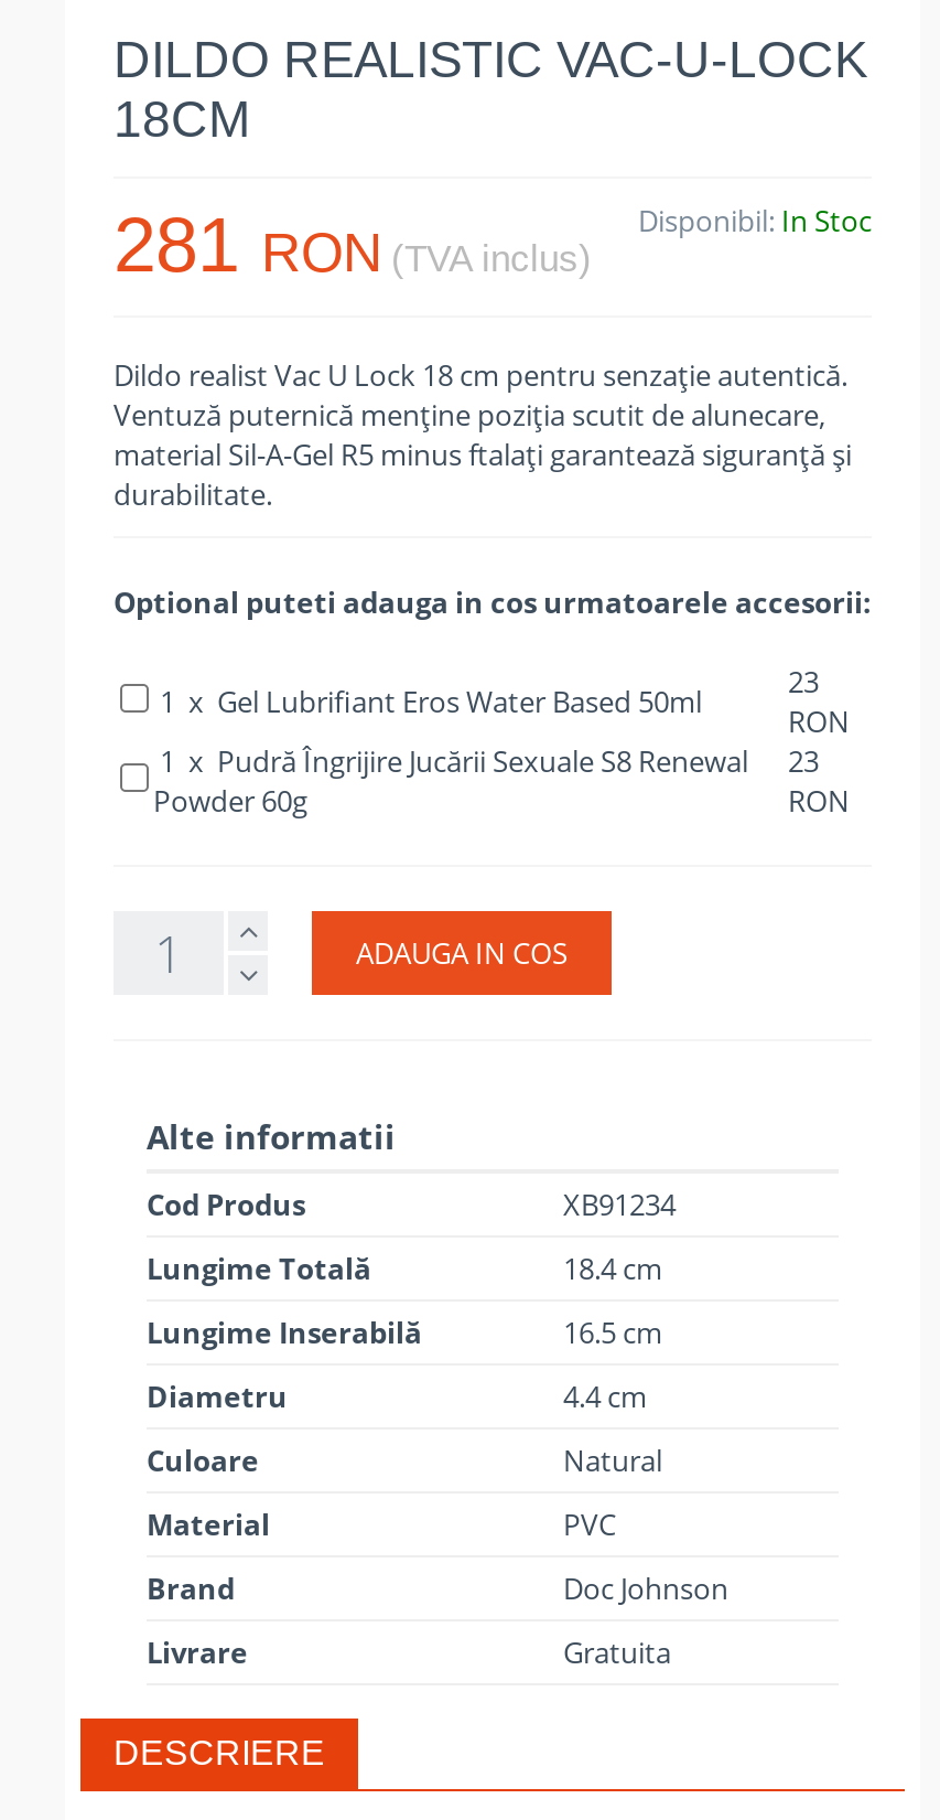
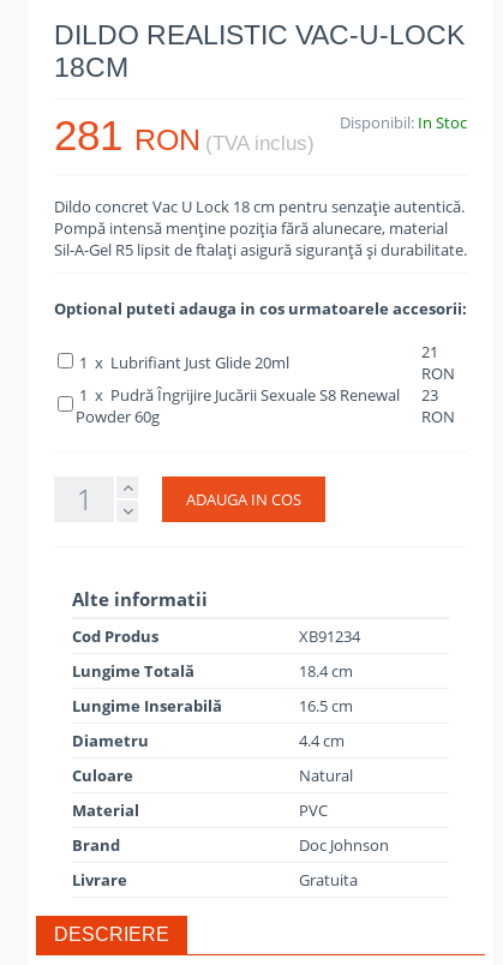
[114,355,852,514] Dildo realist Vac U Lock 18 cm pentru senzaţie autentică. | Ventuză puternică menţine poziţia scutit de alunecare, | material Sil-A-Gel R5 minus ftalaţi garantează siguranţă și | durabilitate. -> [54,196,467,260] Dildo concret Vac U Lock 18 cm pentru senzaţie autentică. | Pompă intensă menţine poziţia fără alunecare, material | Sil-A-Gel R5 lipsit de ftalaţi asigură siguranţă și durabilitate.
[153,662,819,721] 1 x Gel Lubrifiant Eros Water Based 50ml | 23 -> [76,341,438,373] 1 x Lubrifiant Just Glide 20ml | 21

